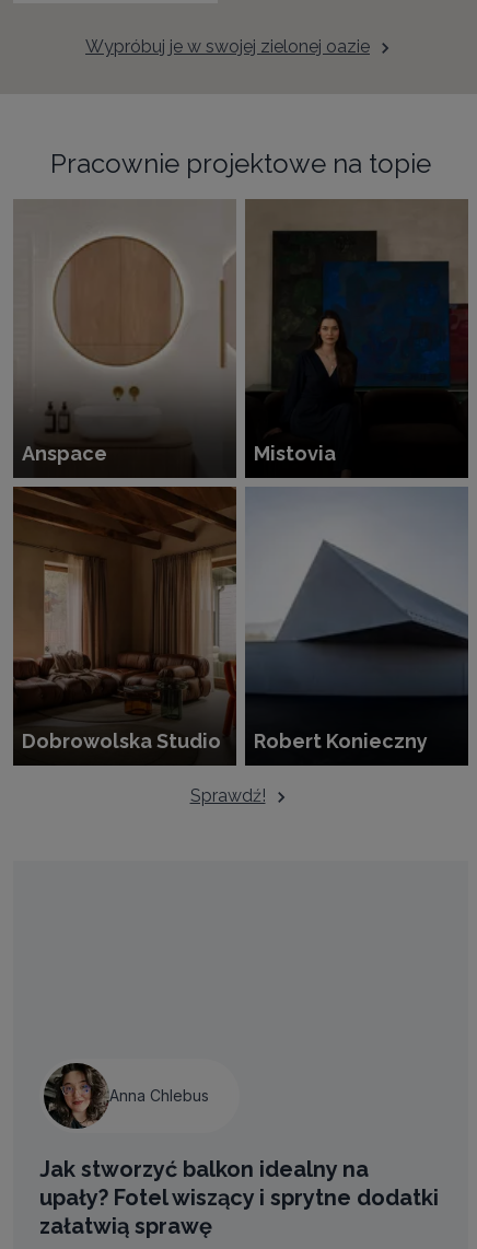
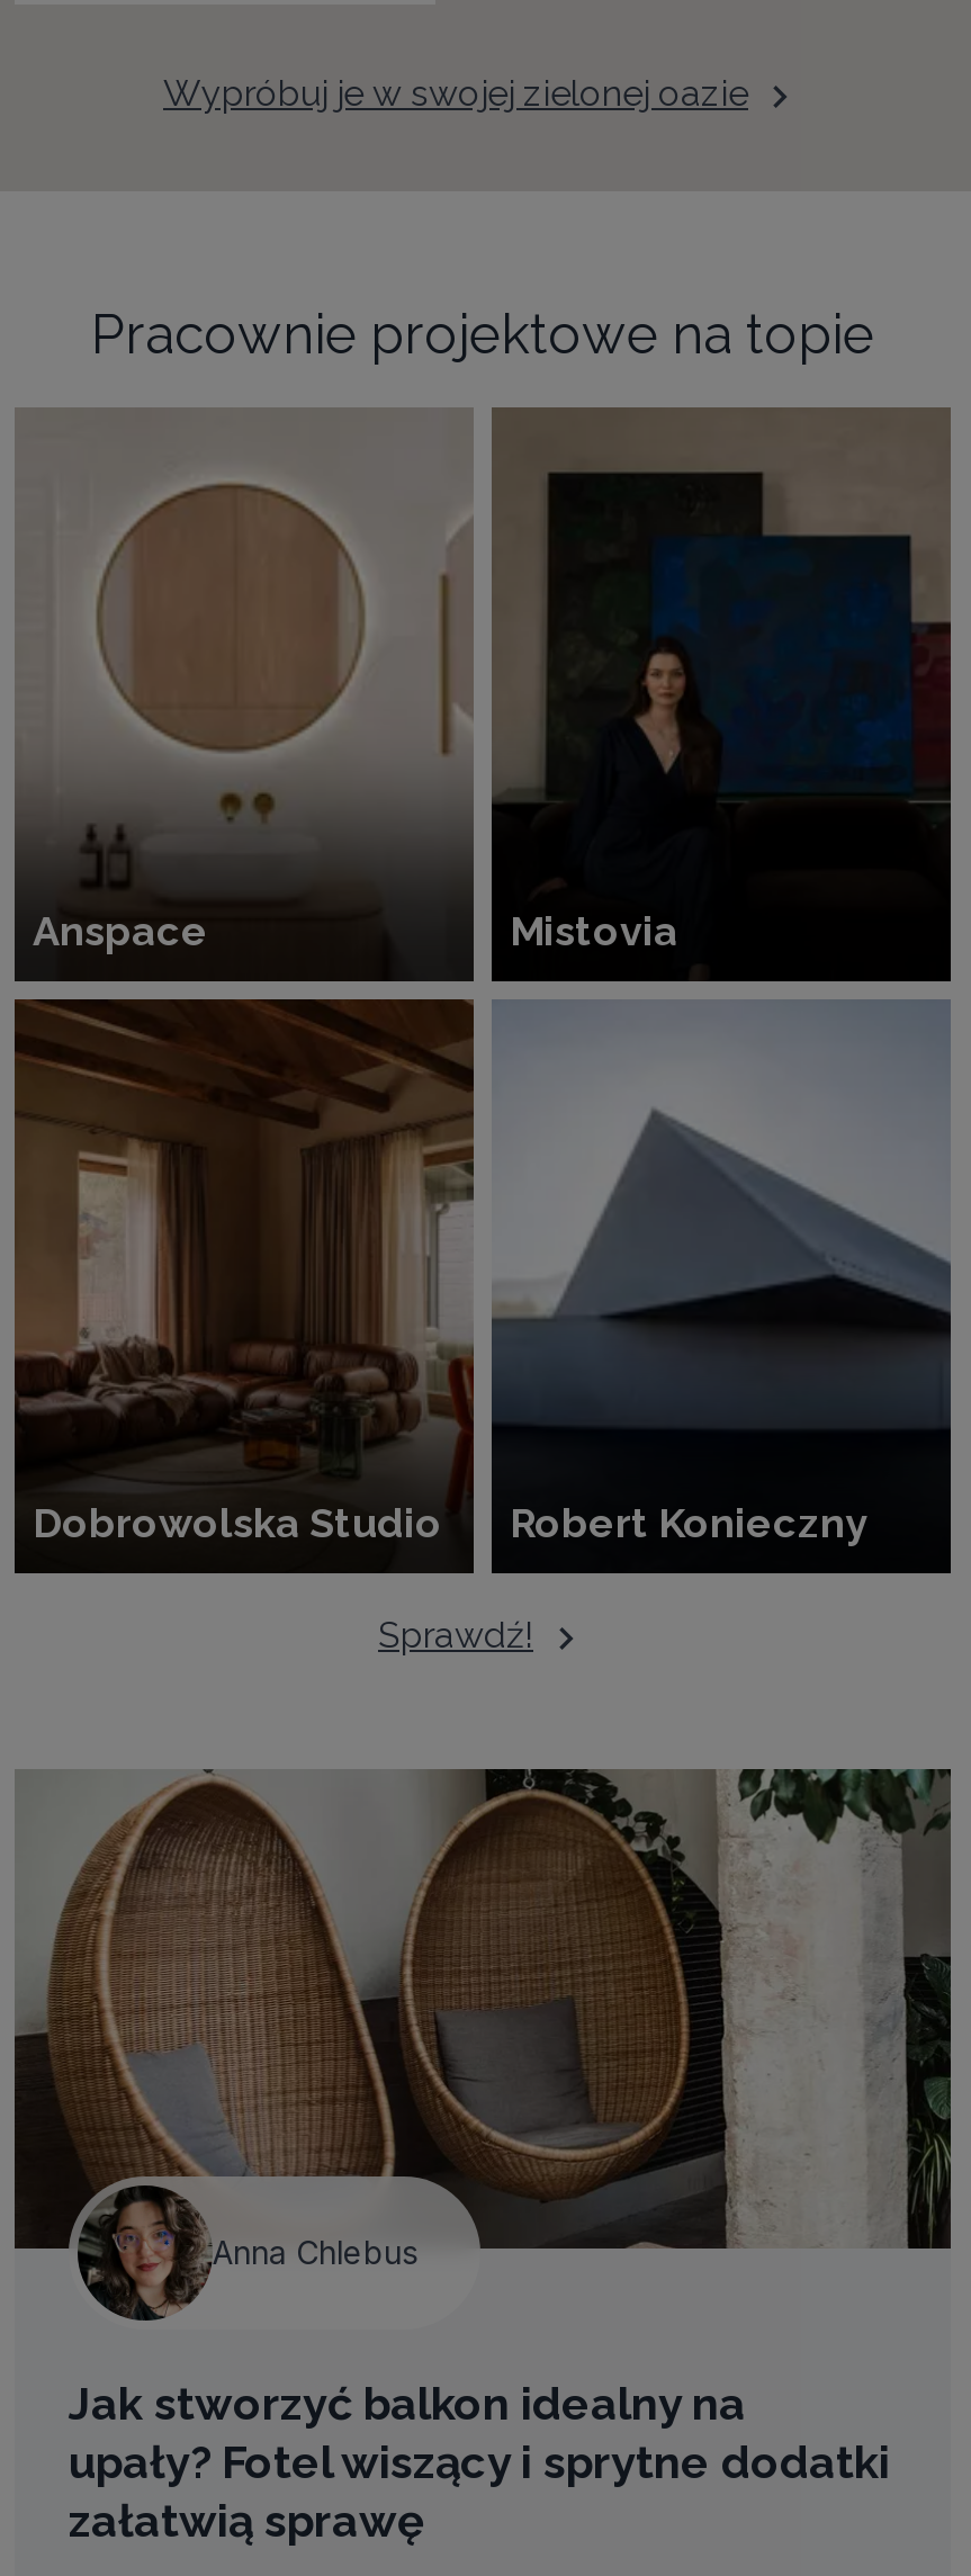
none -> [12,1767,953,2251] [image]

